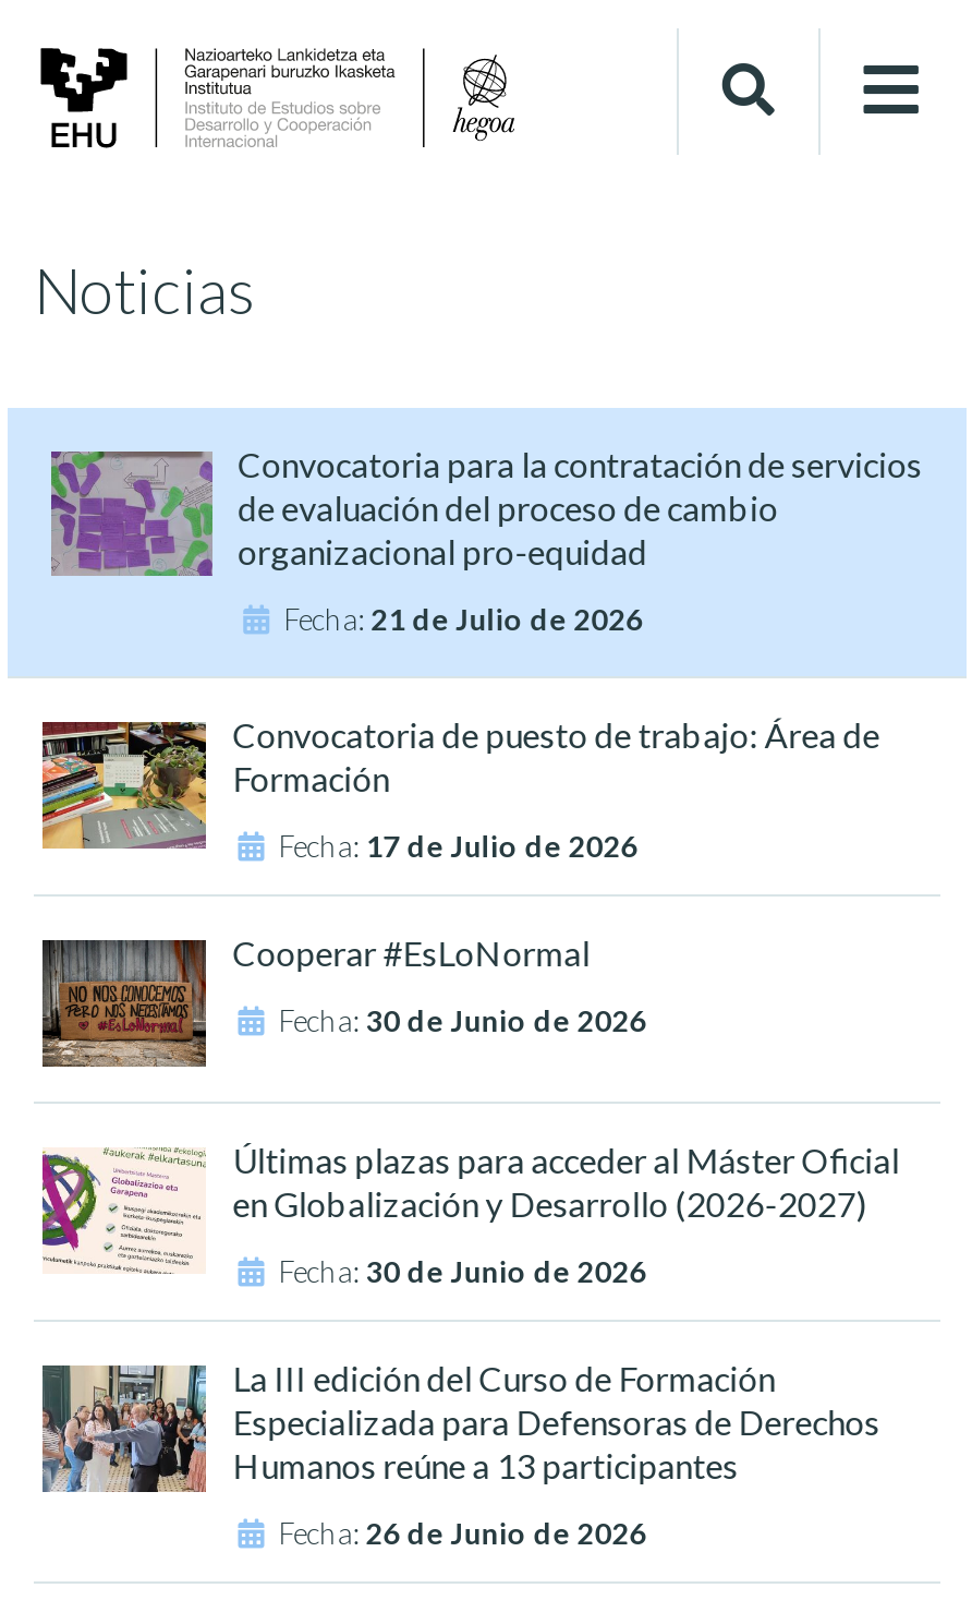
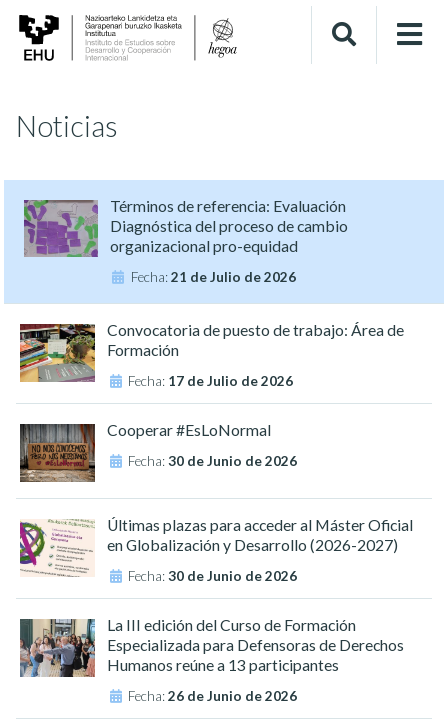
[238,442,922,527] Convocatoria para la contratación de servicios | de evaluación del proceso de cambio -> [110,195,348,234] Términos de referencia: Evaluación | Diagnóstica del proceso de cambio

